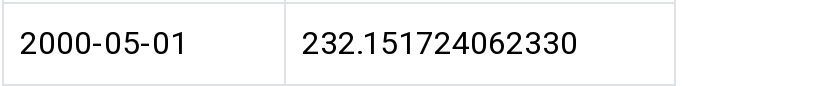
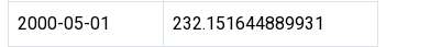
[302,24,578,62] 232.151724062330 -> [173,13,324,34] 232.151644889931

